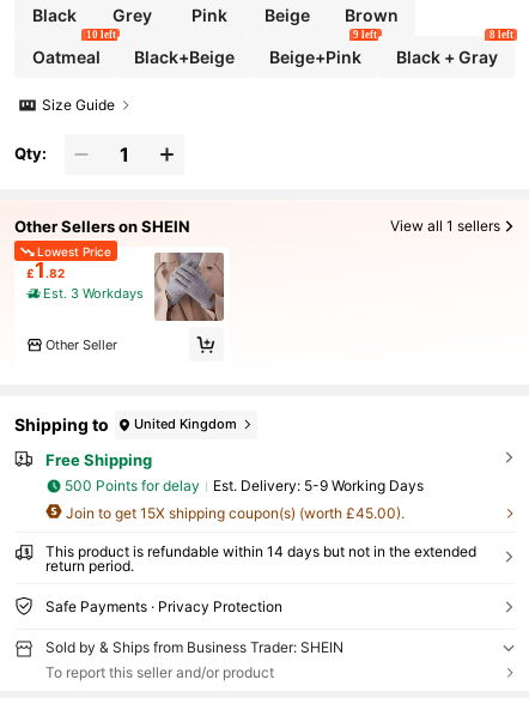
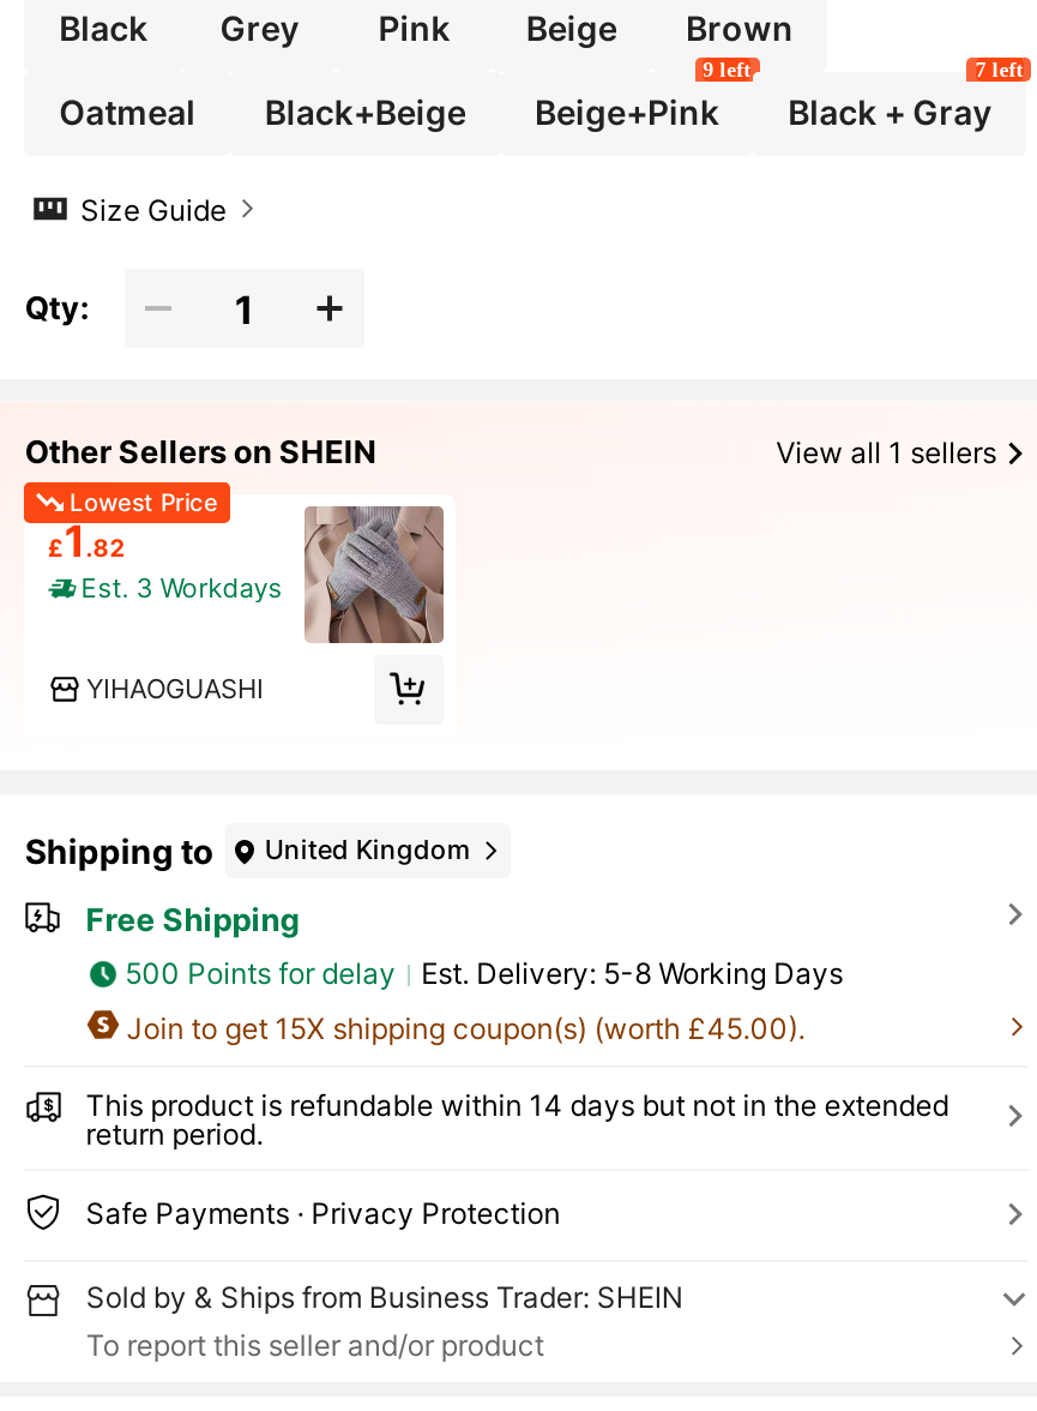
[86,29,116,41] 10 left -> none
[489,29,513,41] 8 left -> [975,58,1023,82] 7 left
[45,336,117,353] Other Seller -> [86,673,264,707] YIHAOGUASHI
[213,477,423,495] Est. Delivery: 5-9 Working Days -> [421,956,843,992] Est. Delivery: 5-8 Working Days

